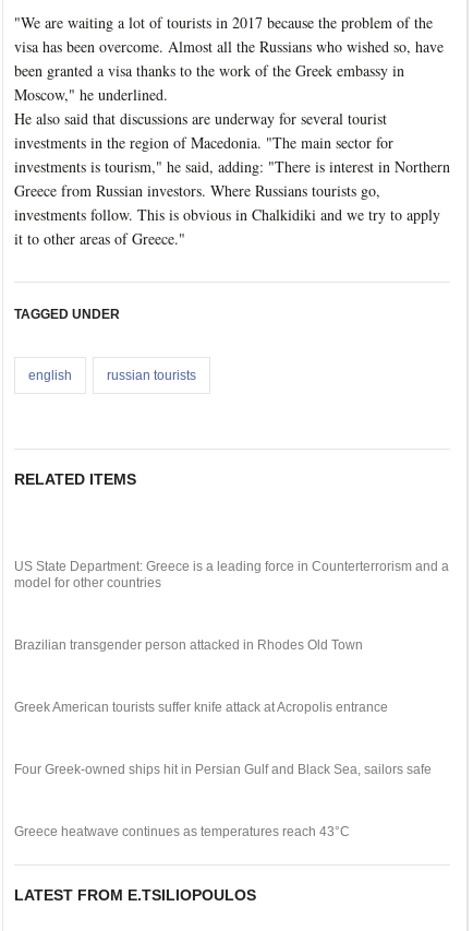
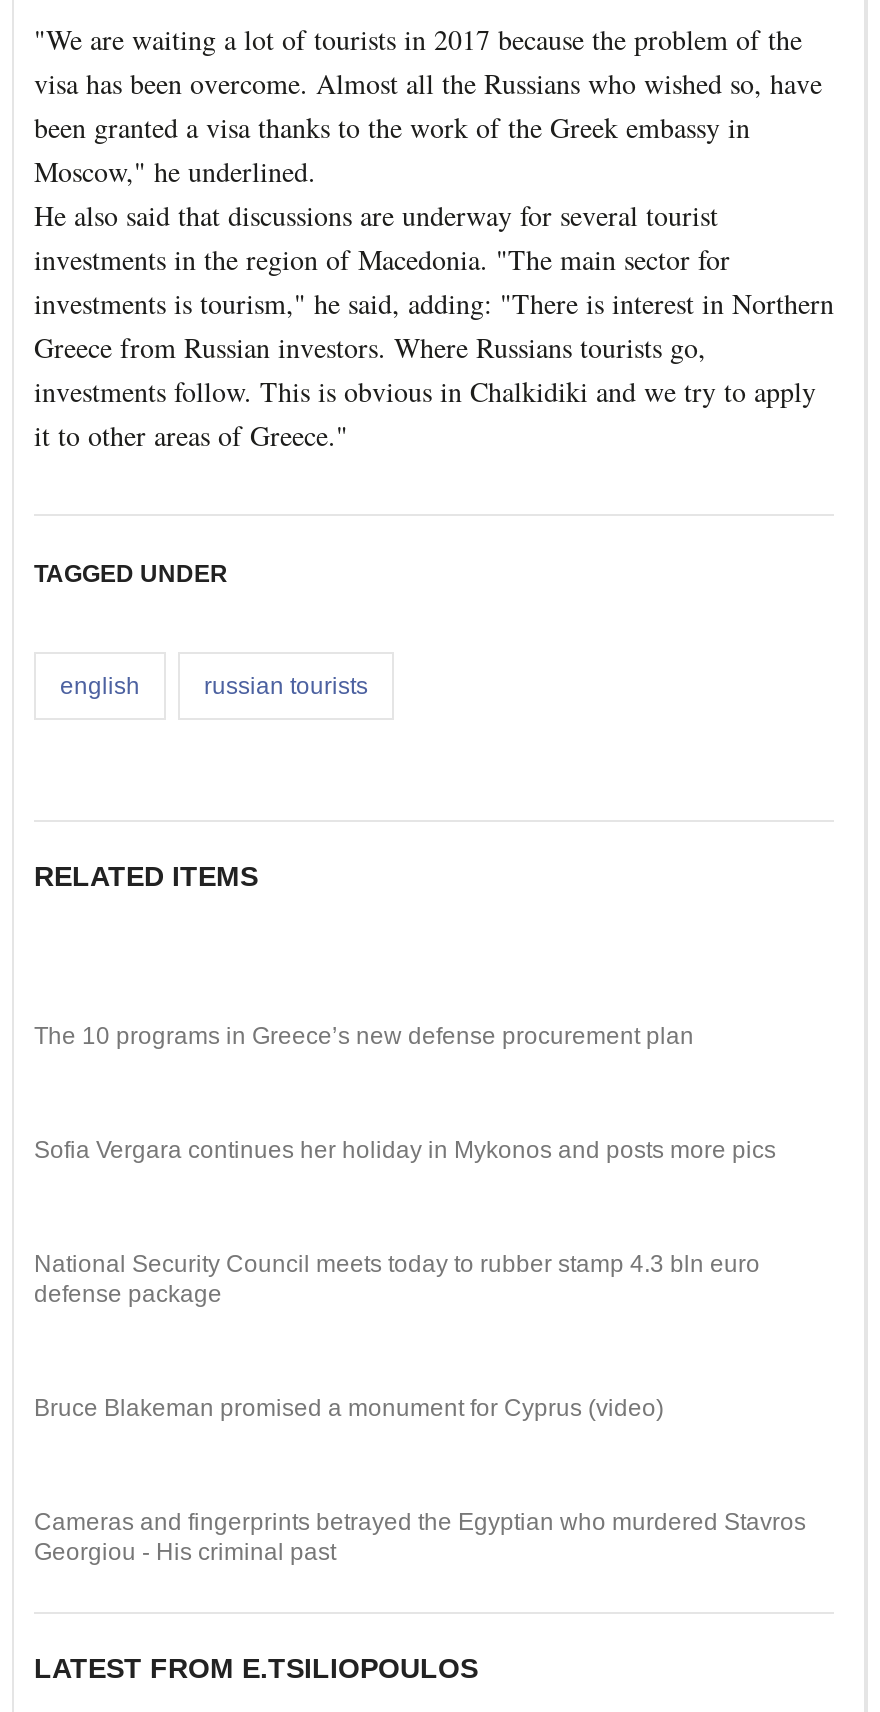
[14,559,449,590] US State Department: Greece is a leading force in Counterterrorism and a | model for other countries -> [34,1022,694,1050] The 10 programs in Greece’s new defense procurement plan
[14,637,363,653] Brazilian transgender person attacked in Rhodes Old Town -> [34,1136,776,1164] Sofia Vergara continues her holiday in Mykonos and posts more pics
[14,700,388,715] Greek American tourists suffer knife attack at Acropolis entrance -> [34,1250,760,1308] National Security Council meets today to rubber stamp 4.3 bln euro | defense package
[14,762,432,777] Four Greek-owned ships hit in Persian Gulf and Black Sea, sailors safe -> [34,1394,664,1422] Bruce Blakeman promised a monument for Cyprus (video)
[14,824,350,839] Greece heatwave continues as temperatures reach 43°C -> [34,1508,806,1566] Cameras and fingerprints betrayed the Egyptian who murdered Stavros | Georgiou - His criminal past

